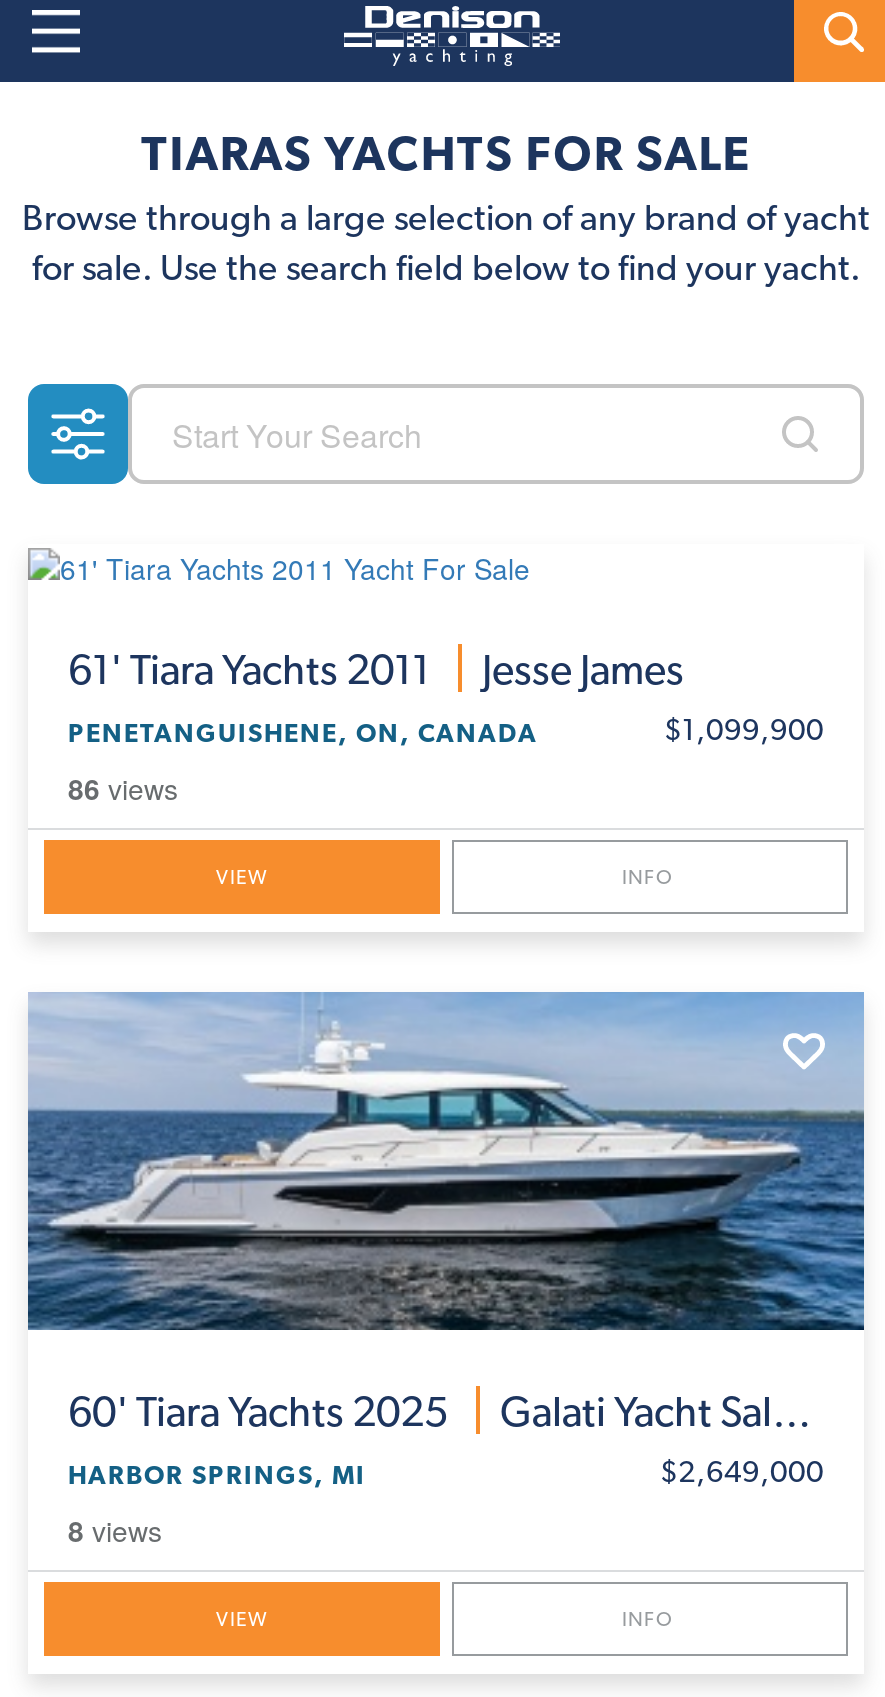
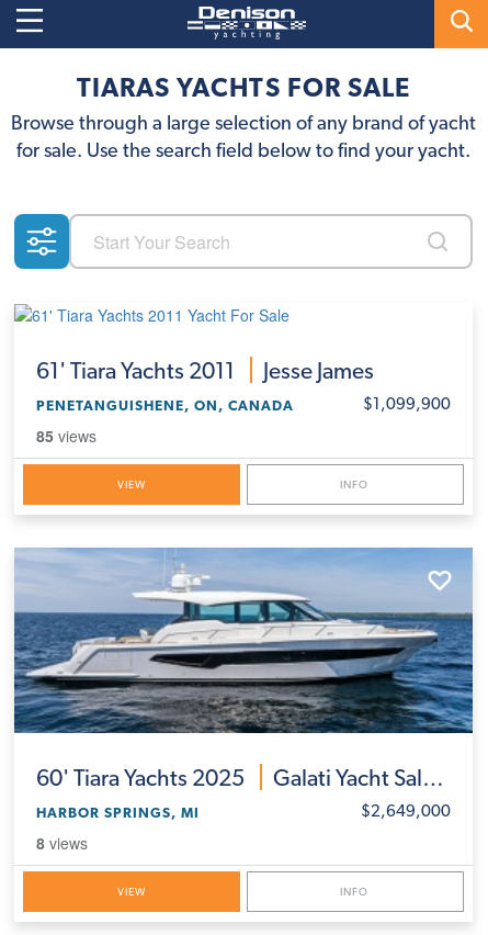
[68,769,178,809] 86 views -> [36,425,97,447] 85 views

